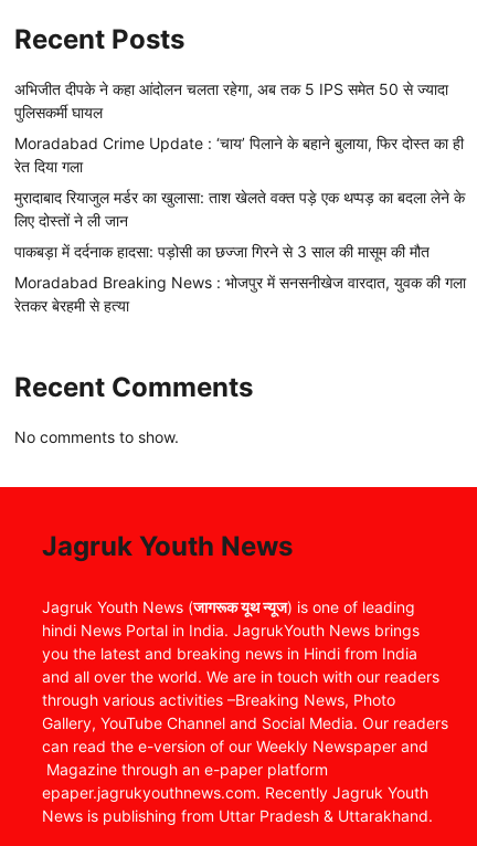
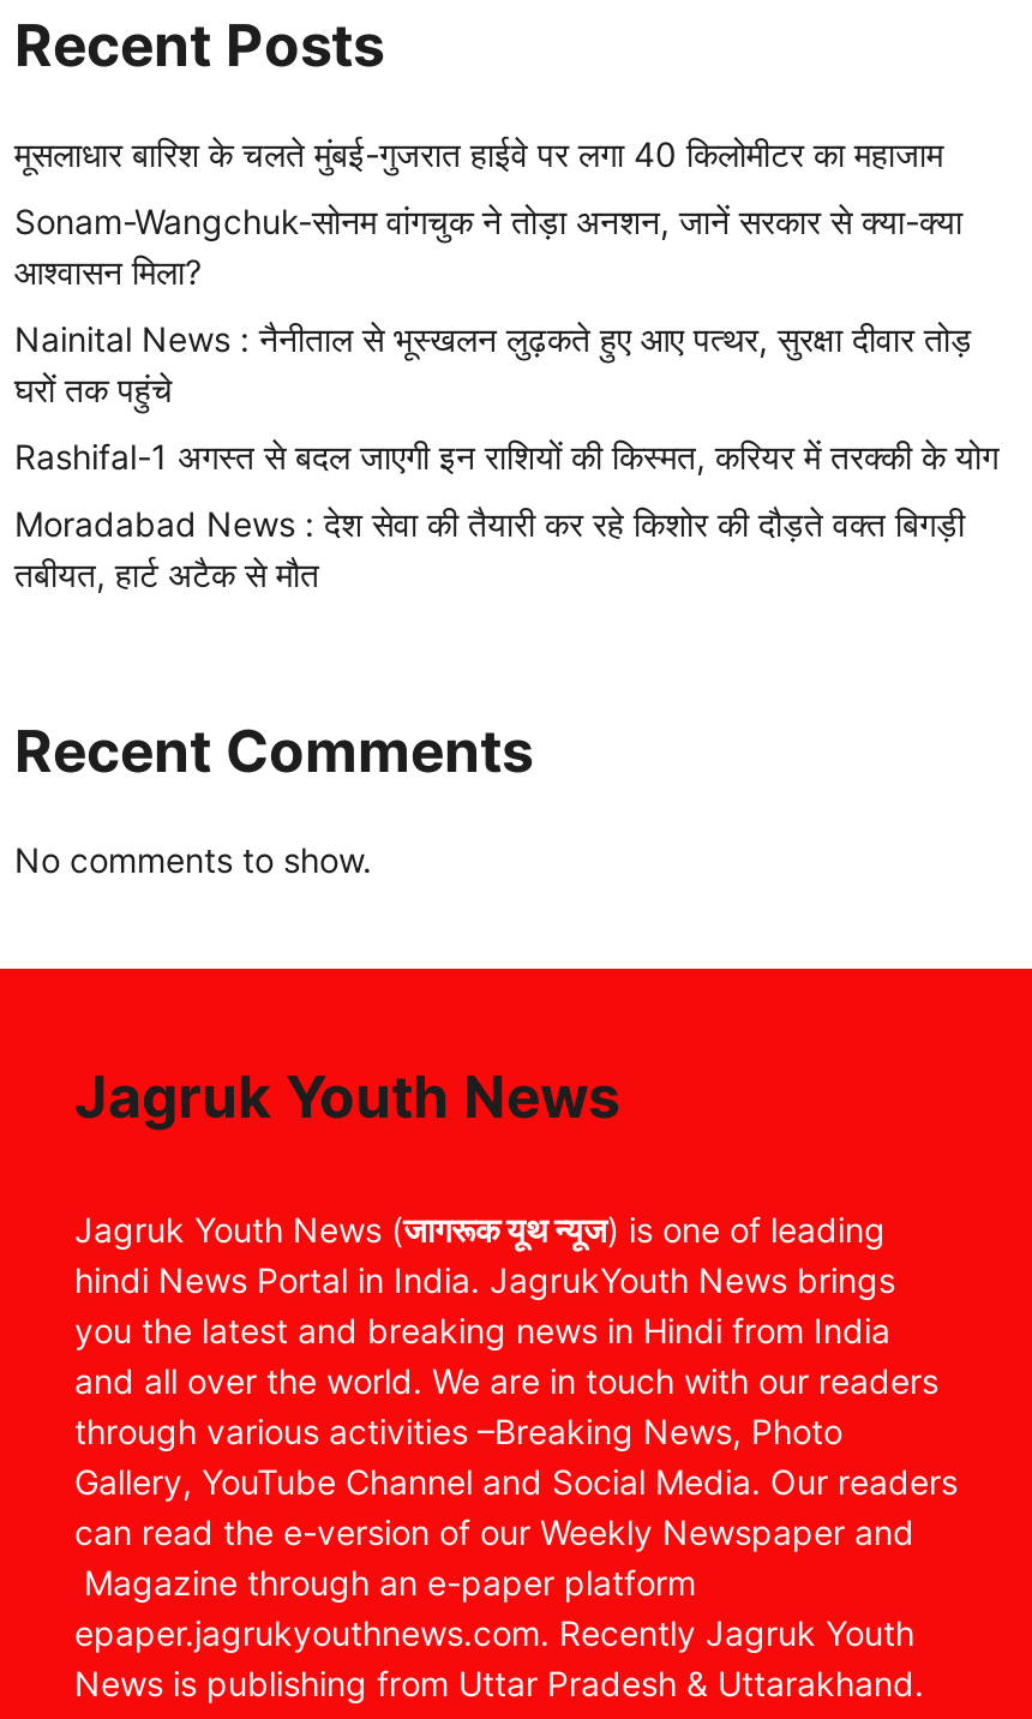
[14,79,448,121] अभिजीत दीपके ने कहा आंदोलन चलता रहेगा, अब तक 5 IPS समेत 50 से ज्यादा | पुलिसकर्मी घायल -> [14,133,943,174] मूसलाधार बारिश के चलते मुंबई-गुजरात हाईवे पर लगा 40 किलोमीटर का महाजाम
[14,133,464,175] Moradabad Crime Update : ‘चाय’ पिलाने के बहाने बुलाया, फिर दोस्त का ही | रेत दिया गला -> [14,200,962,291] Sonam-Wangchuk-सोनम वांगचुक ने तोड़ा अनशन, जानें सरकार से क्या-क्या | आश्वासन मिला?
[14,188,465,230] मुरादाबाद रियाजुल मर्डर का खुलासा: ताश खेलते वक्त पड़े एक थप्पड़ का बदला लेने के | लिए दोस्तों ने ली जान -> [14,318,972,409] Nainital News : नैनीताल से भूस्खलन लुढ़कते हुए आए पत्थर, सुरक्षा दीवार तोड़ | घरों तक पहुंचे
[14,242,430,260] पाकबड़ा में दर्दनाक हादसा: पड़ोसी का छज्जा गिरने से 3 साल की मासूम की मौत -> [14,435,998,476] Rashifal-1 अगस्त से बदल जाएगी इन राशियों की किस्मत, करियर में तरक्की के योग
[14,273,466,315] Moradabad Breaking News : भोजपुर में सनसनीखेज वारदात, युवक की गला | रेतकर बेरहमी से हत्या -> [14,502,965,594] Moradabad News : देश सेवा की तैयारी कर रहे किशोर की दौड़ते वक्त बिगड़ी | तबीयत, हार्ट अटैक से मौत

